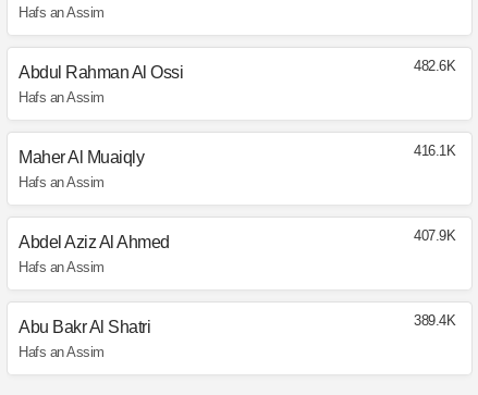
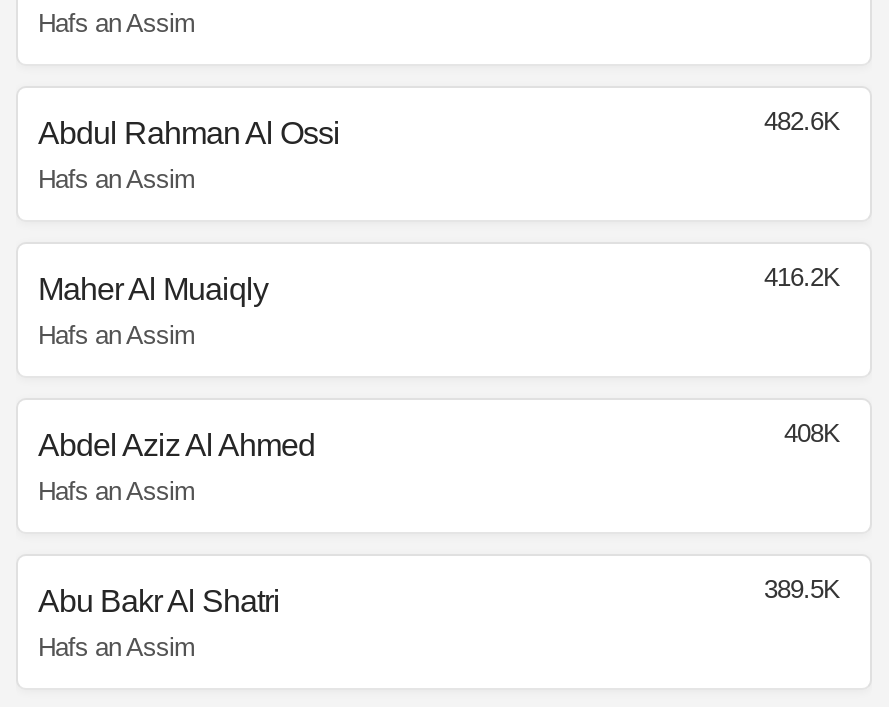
[414,143,455,159] 416.1K -> [764,263,840,293] 416.2K
[414,228,455,244] 407.9K -> [784,419,840,449] 408K
[414,313,455,329] 389.4K -> [764,575,840,605] 389.5K

